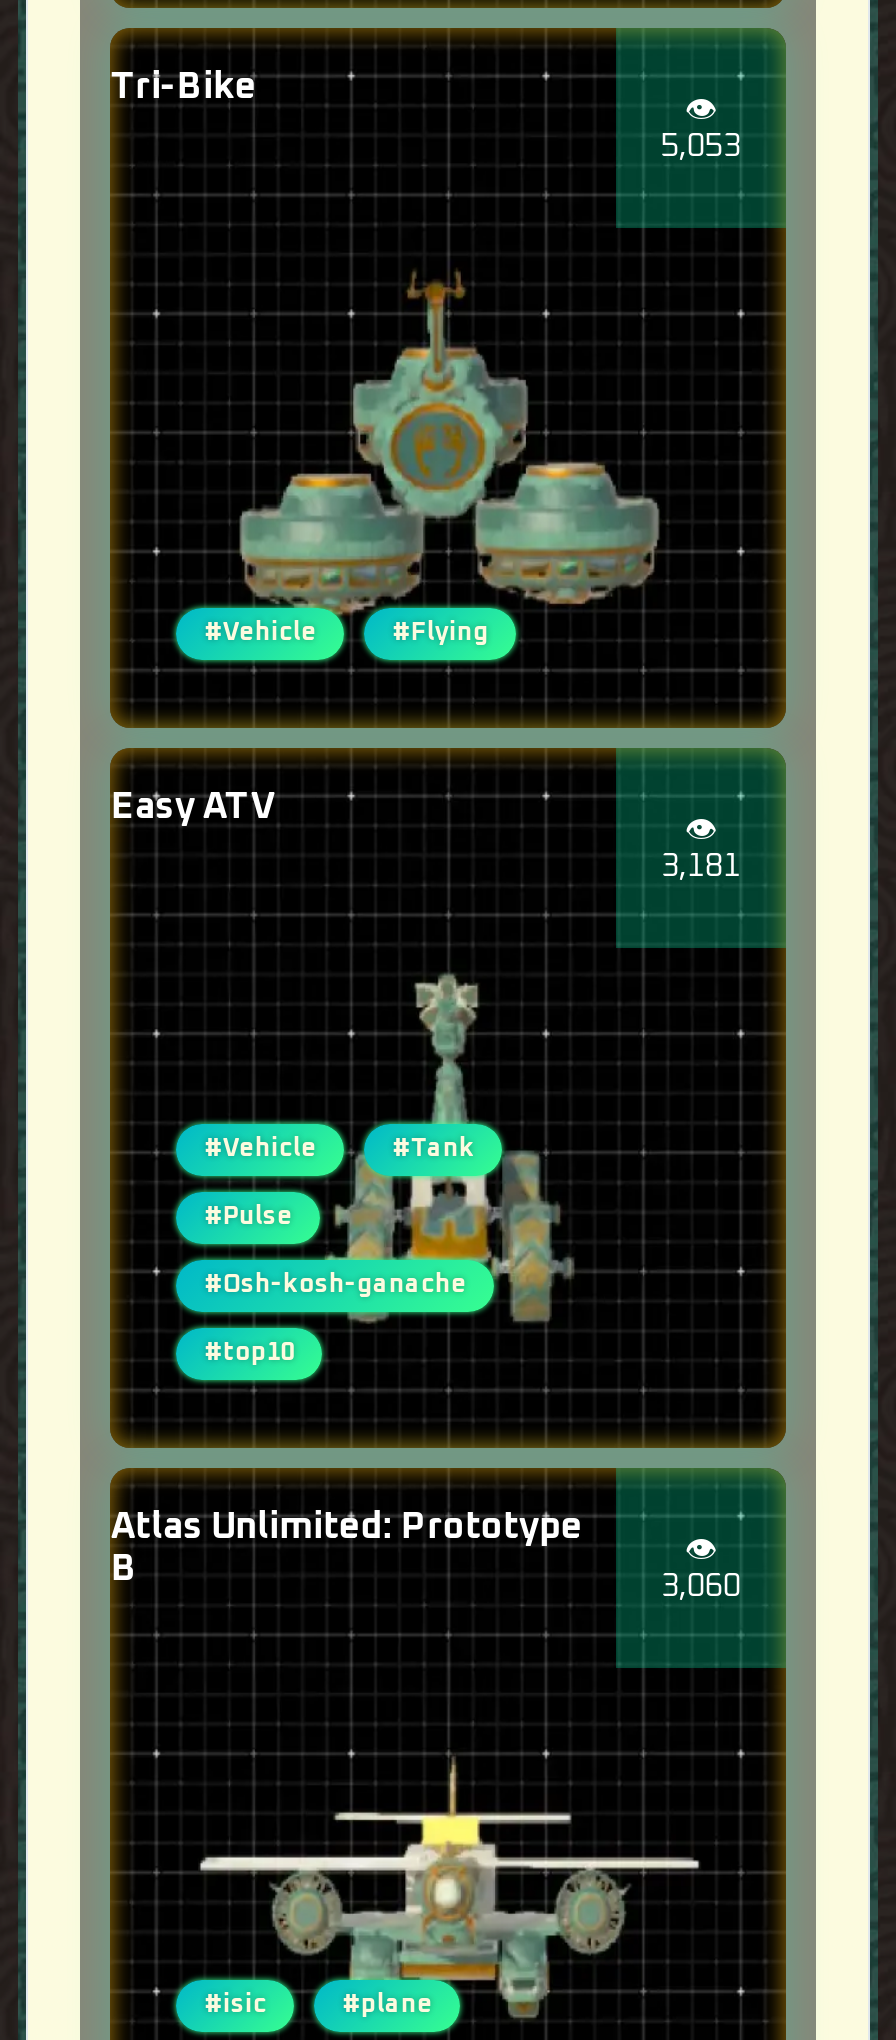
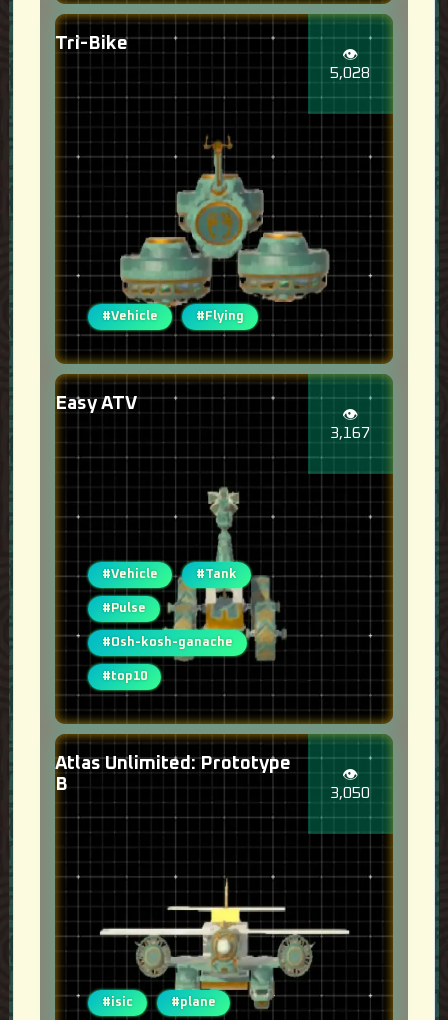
[661,130,741,162] 5,053 -> [330,65,370,81] 5,028
[661,850,741,882] 3,181 -> [330,425,370,441] 3,167
[661,1570,741,1602] 3,060 -> [330,785,370,801] 3,050

